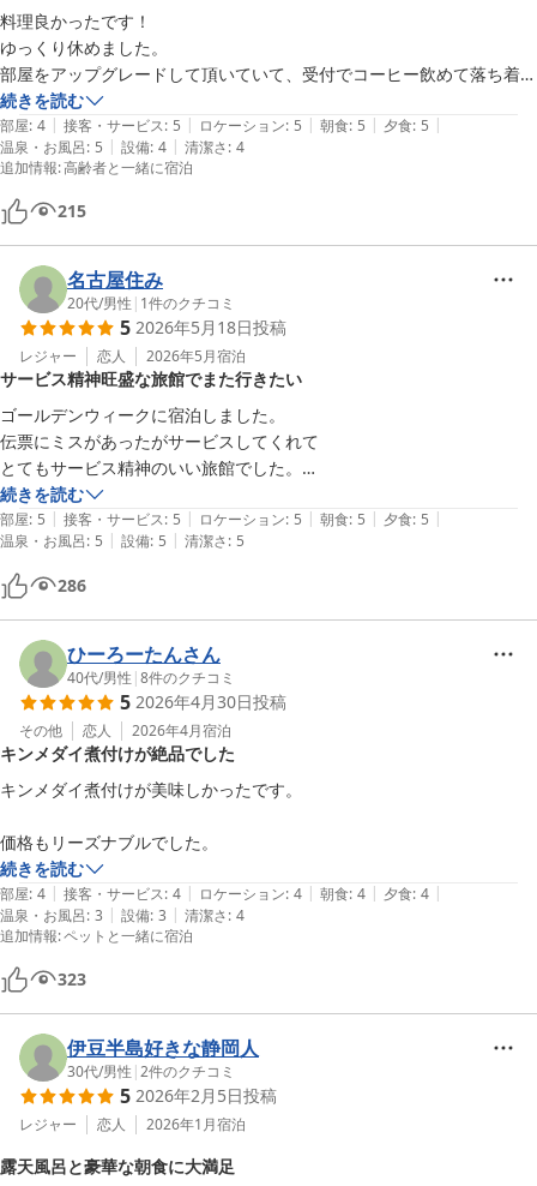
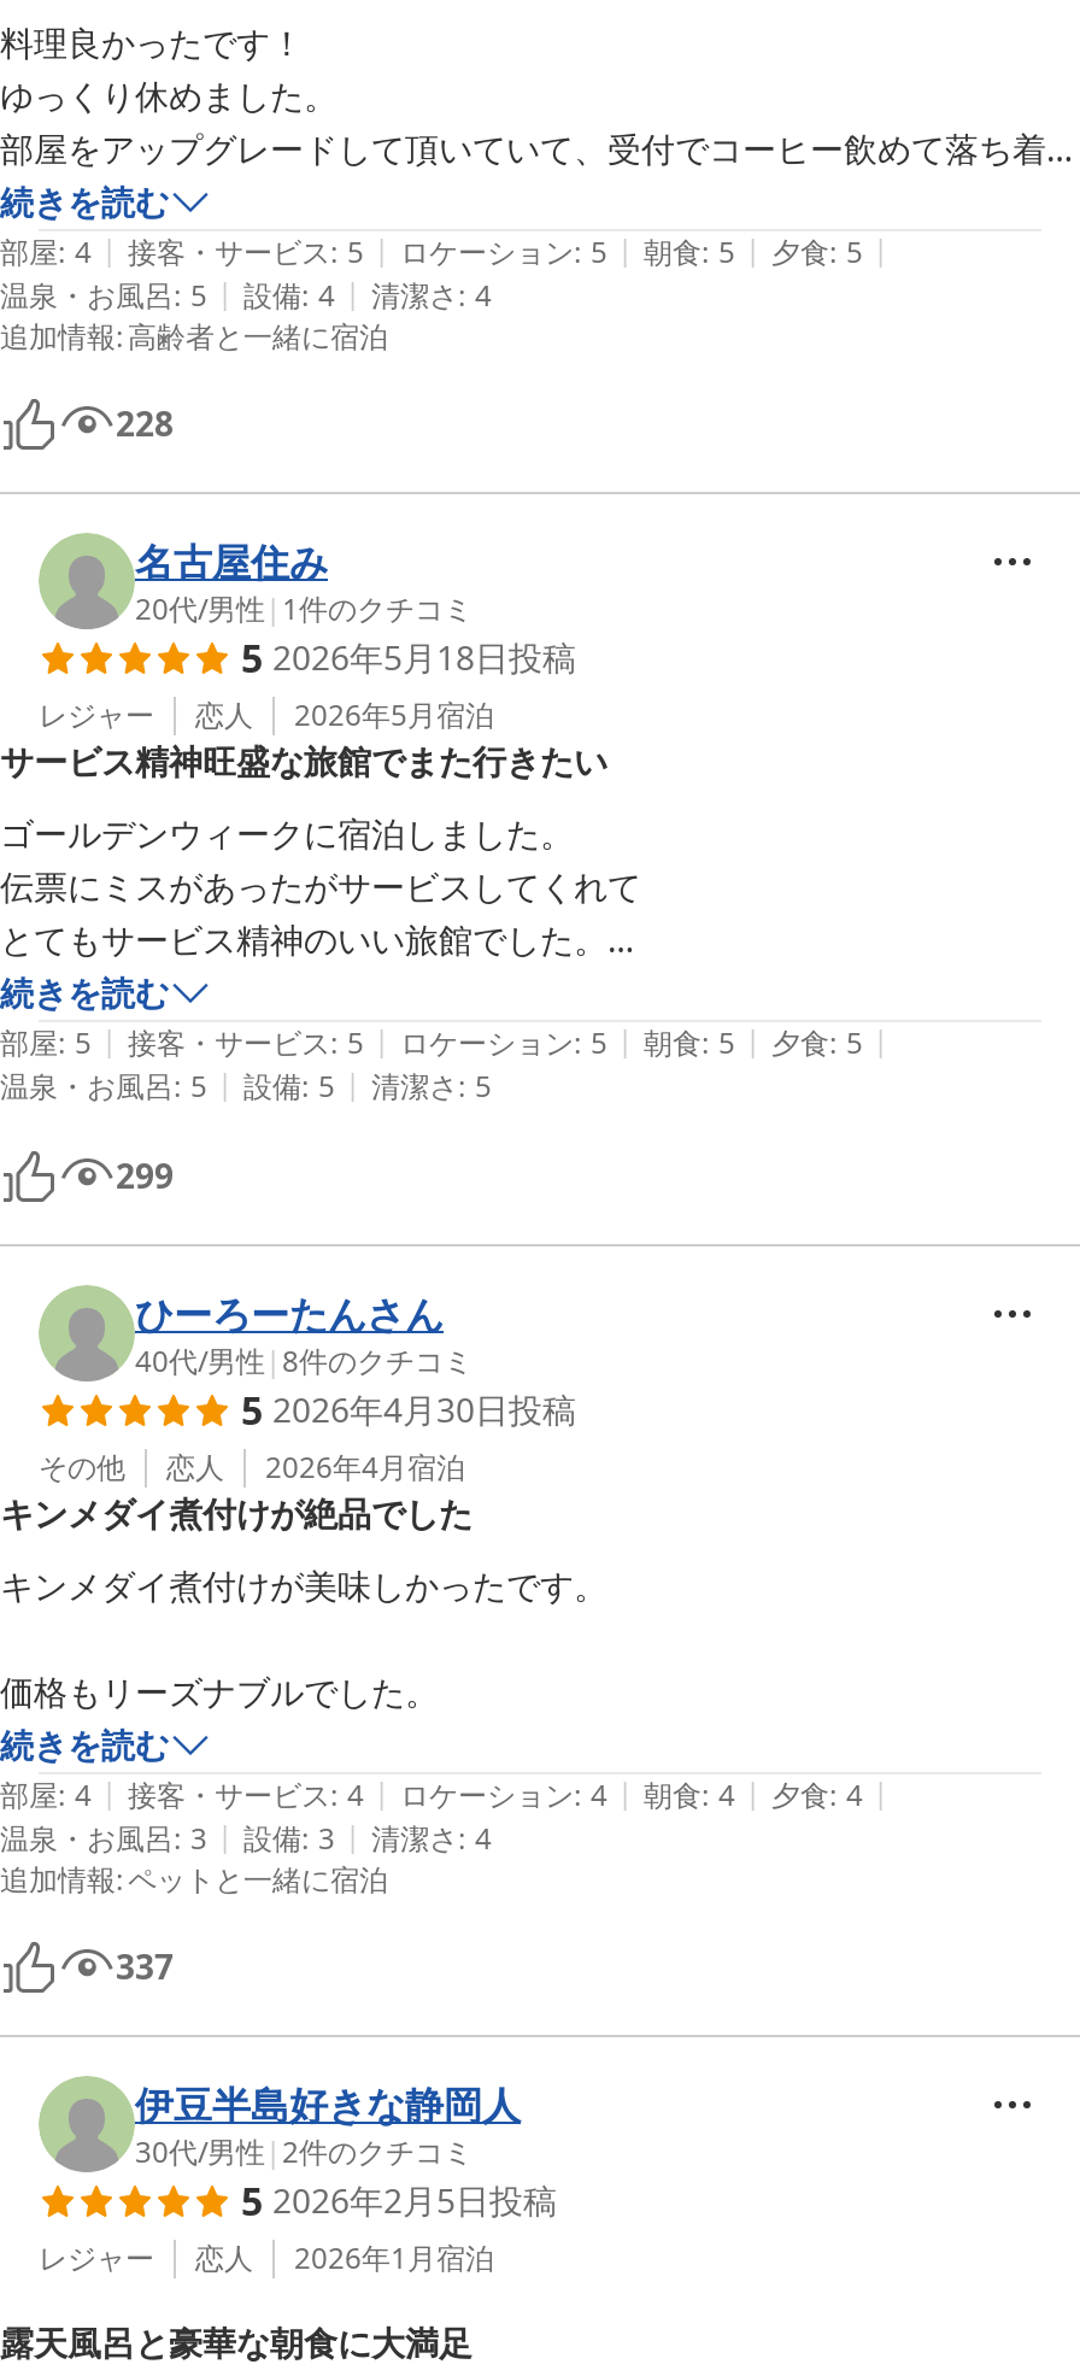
[58,199,86,222] 215 -> [116,400,174,446] 228
[58,574,86,597] 286 -> [116,1152,174,1198] 299
[58,968,86,990] 323 -> [116,1943,174,1989] 337

